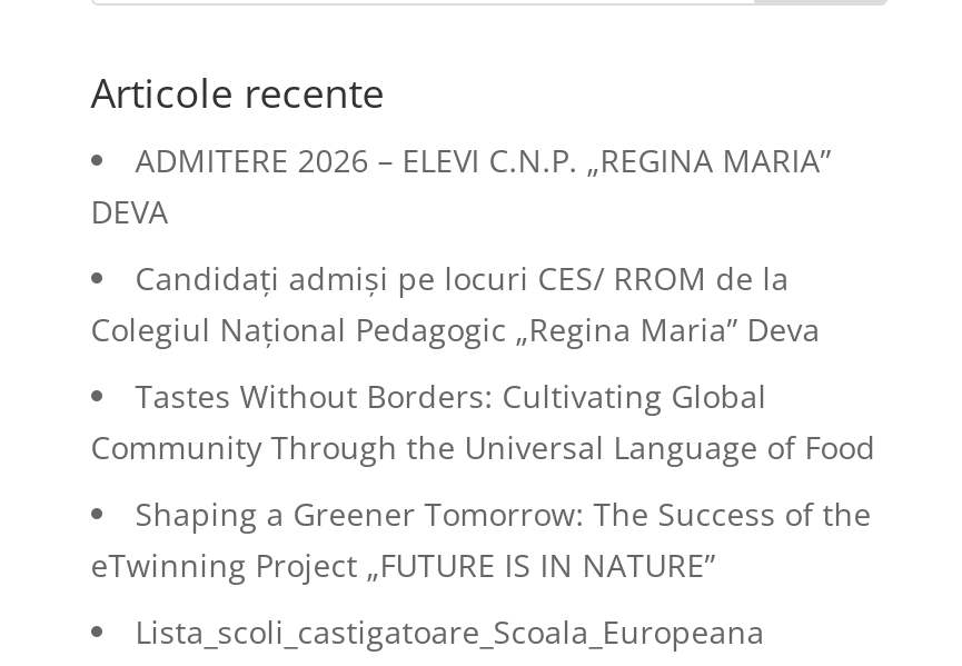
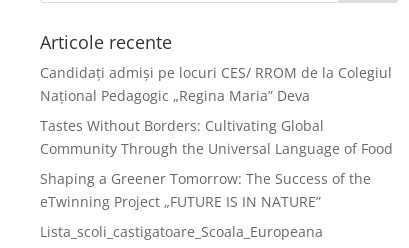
[91,140,831,351] ADMITERE 2026 – ELEVI C.N.P. „REGINA MARIA” | DEVA | Candidați admiși pe locuri CES/ RROM de la | Colegiul Național Pedagogic „Regina Maria” Deva -> [40,63,392,105] Candidați admiși pe locuri CES/ RROM de la Colegiul | Național Pedagogic „Regina Maria” Deva

